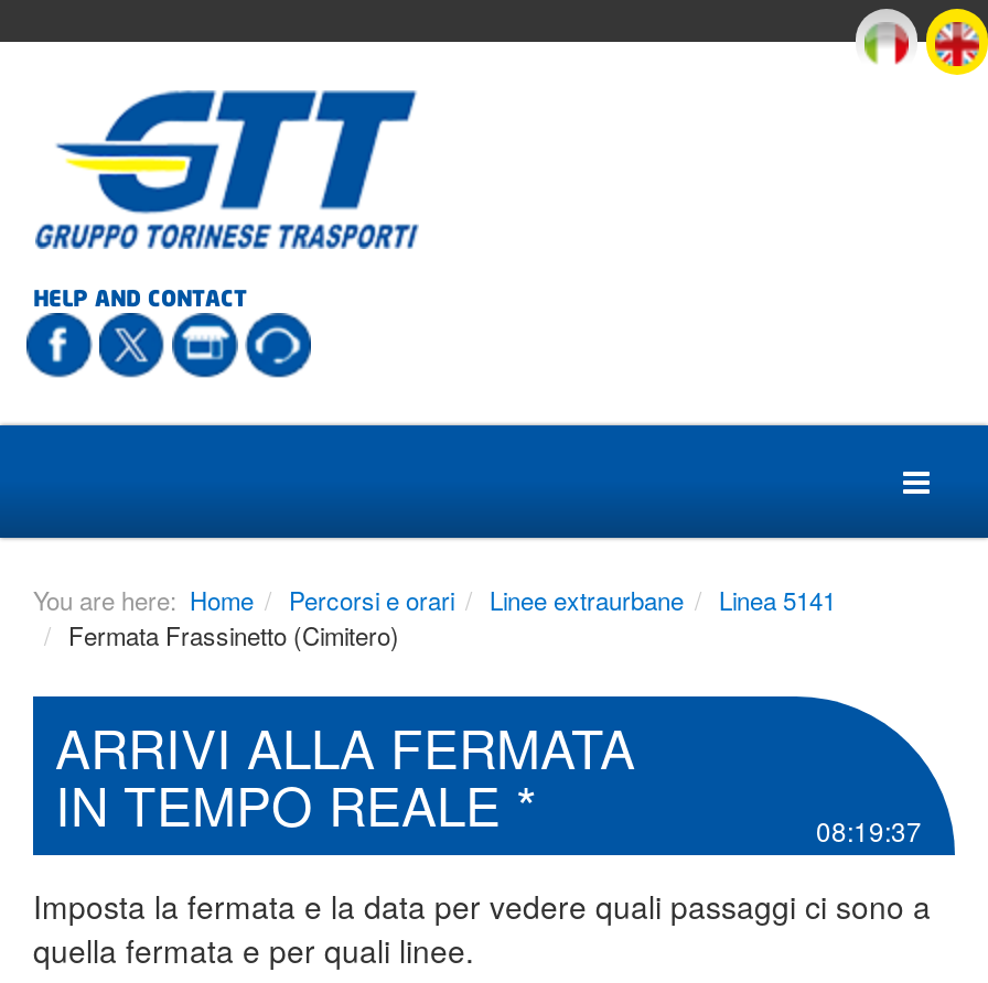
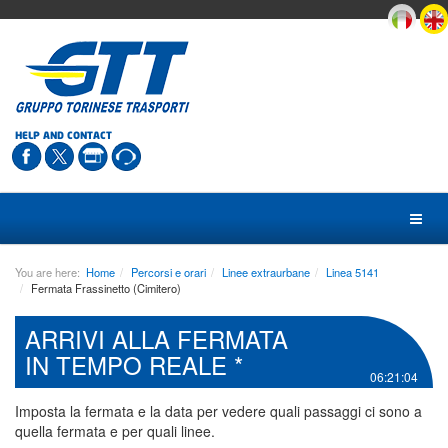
[816,811,922,849] 08:19:37 -> [370,368,418,385] 06:21:04

